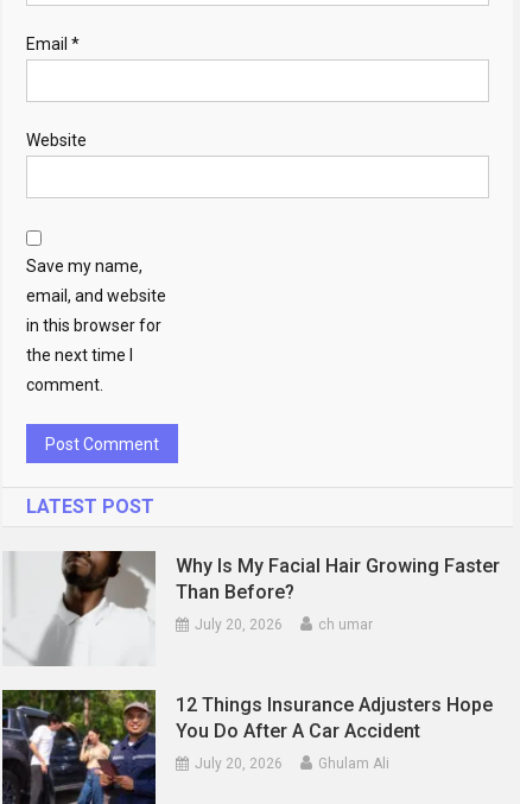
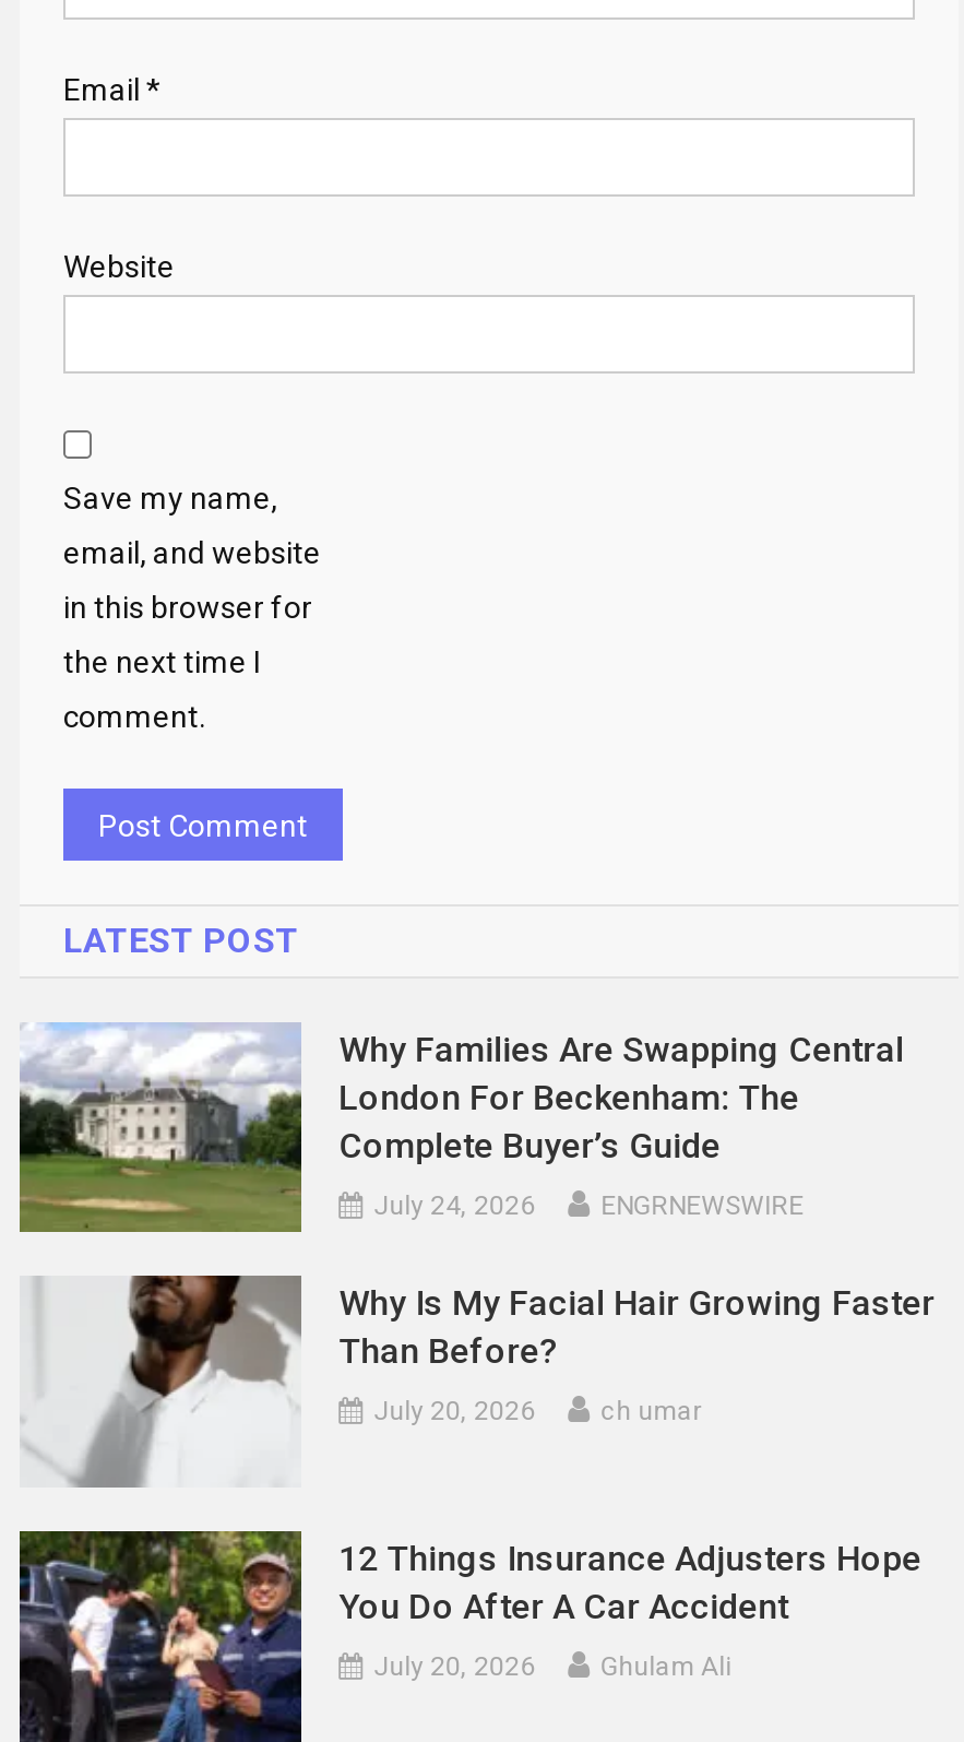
none -> [17,1022,904,1234] [image] | Why Families Are Swapping Central | London For Beckenham: The | Complete Buyer’s Guide | July 24, 2026 | ENGRNEWSWIRE

